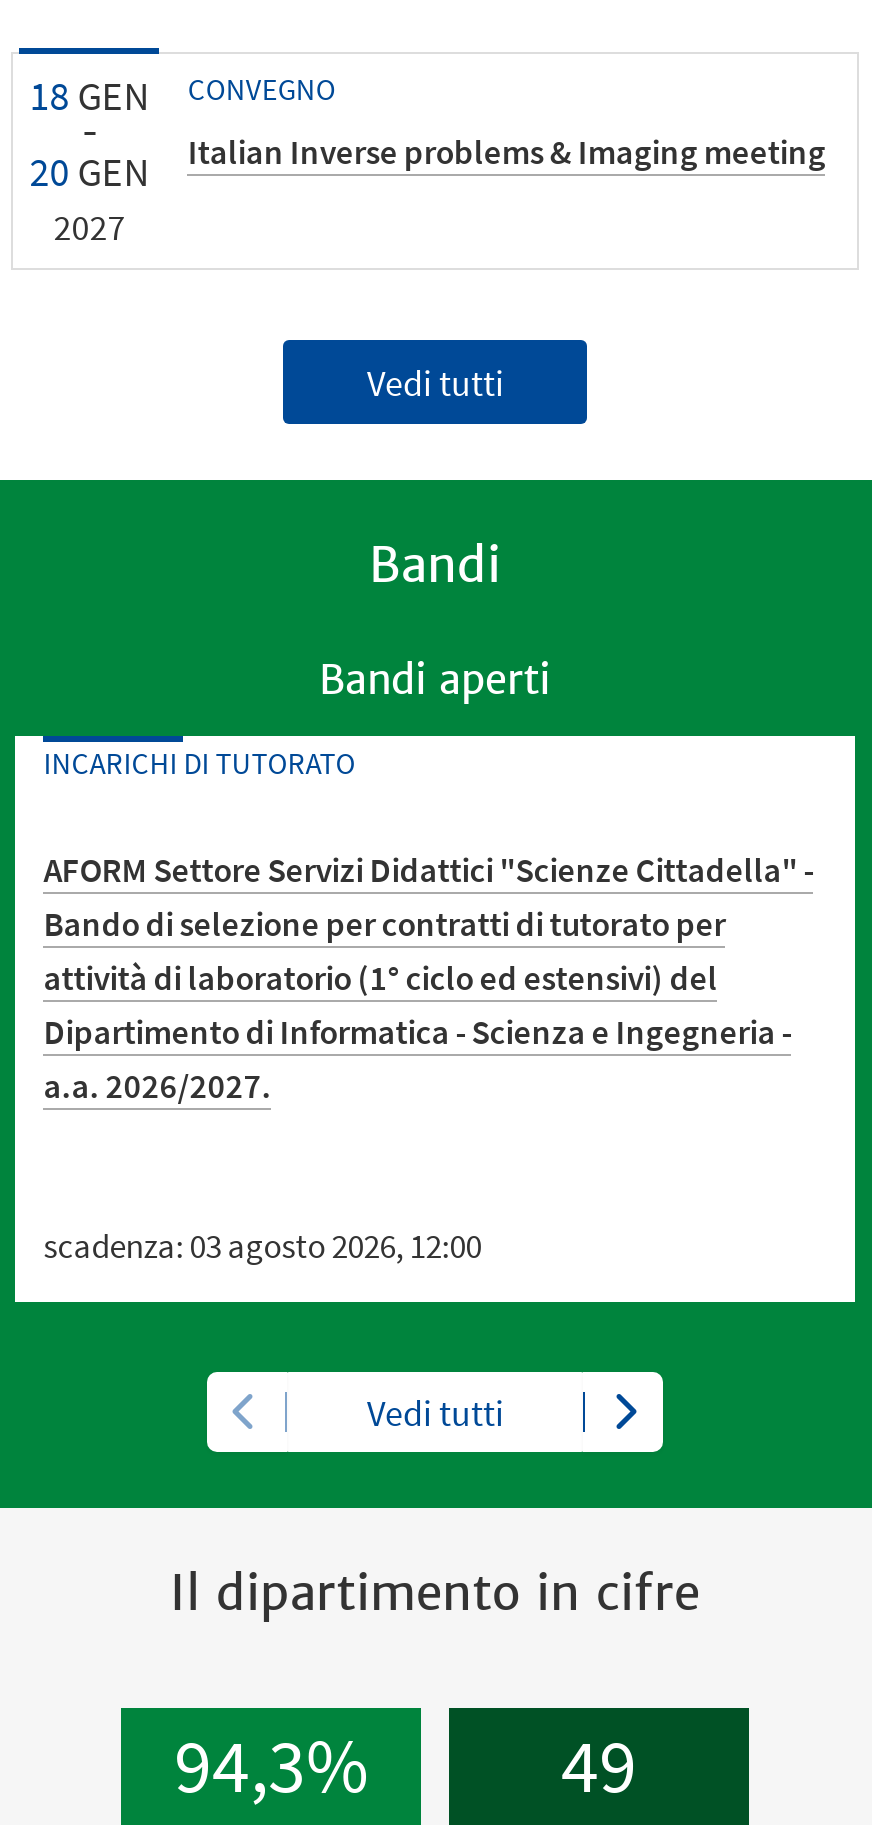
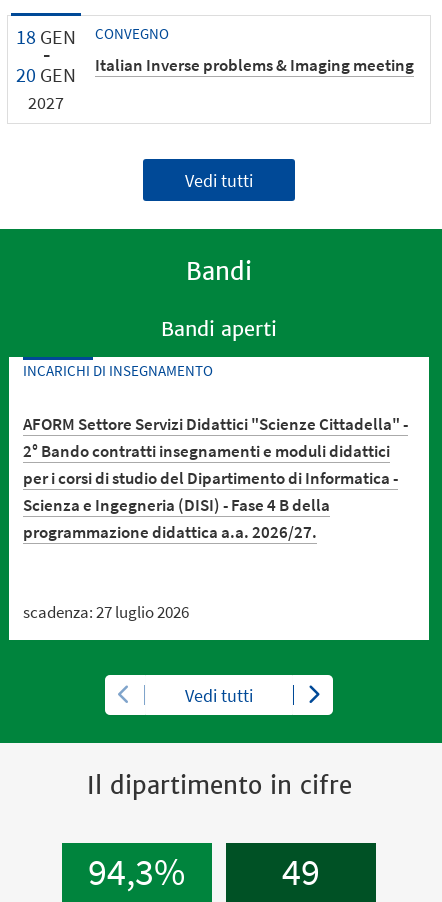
[43,745,355,783] INCARICHI DI TUTORATO -> [23,361,213,380] INCARICHI DI INSEGNAMENTO
[43,902,791,1108] Bando di selezione per contratti di tutorato per | attività di laboratorio (1° ciclo ed estensivi) del | Dipartimento di Informatica - Scienza e Ingegneria - | a.a. 2026/2027. -> [23,440,398,543] 2° Bando contratti insegnamenti e moduli didattici | per i corsi di studio del Dipartimento di Informatica - | Scienza e Ingegneria (DISI) - Fase 4 B della | programmazione didattica a.a. 2026/27.
[43,1225,481,1269] scadenza: 03 agosto 2026, 12:00 -> [23,601,189,623] scadenza: 27 luglio 2026

